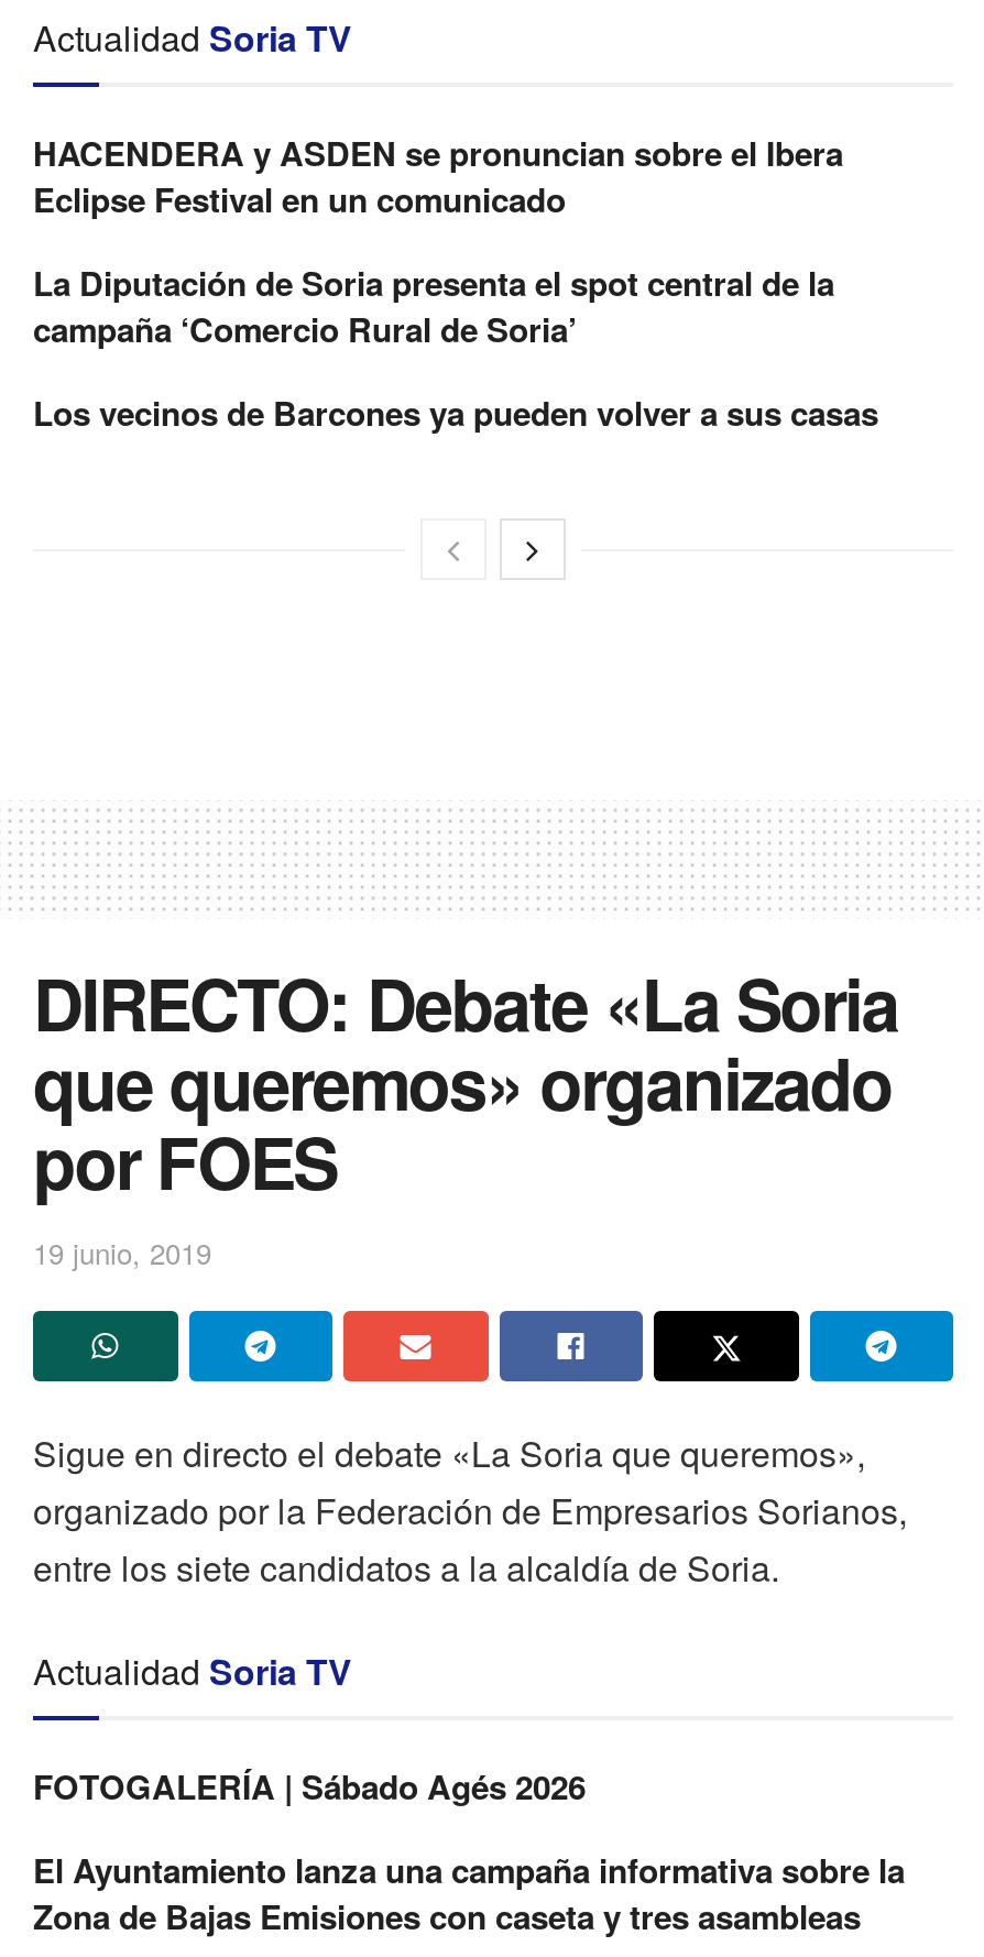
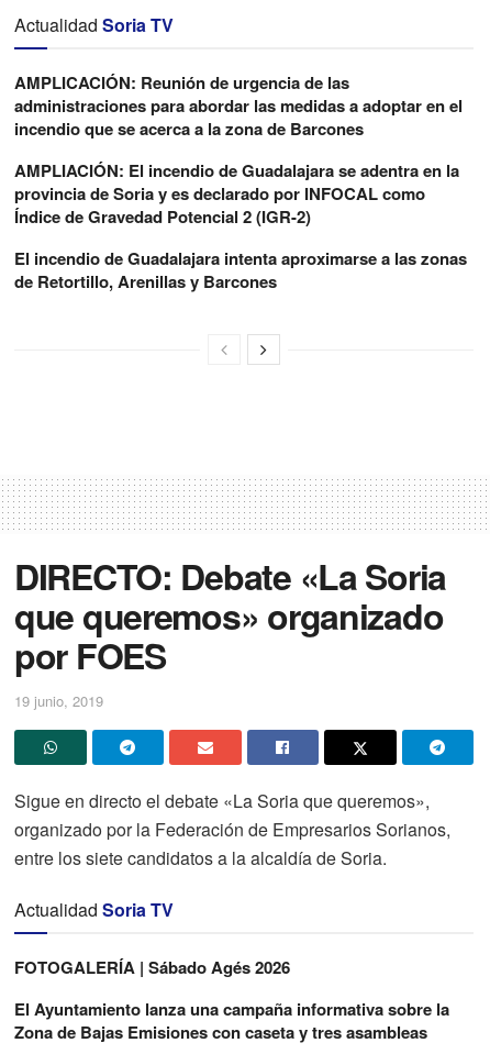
[33,128,843,223] HACENDERA y ASDEN se pronuncian sobre el Ibera | Eclipse Festival en un comunicado -> [14,70,463,140] AMPLICACIÓN: Reunión de urgencia de las | administraciones para abordar las medidas a adoptar en el | incendio que se acerca a la zona de Barcones
[33,258,834,353] La Diputación de Soria presenta el spot central de la | campaña ‘Comercio Rural de Soria’ -> [14,158,459,228] AMPLIACIÓN: El incendio de Guadalajara se adentra en la | provincia de Soria y es declarado por INFOCAL como | Índice de Gravedad Potencial 2 (IGR-2)
[33,388,878,437] Los vecinos de Barcones ya pueden volver a sus casas -> [14,246,467,293] El incendio de Guadalajara intenta aproximarse a las zonas | de Retortillo, Arenillas y Barcones

